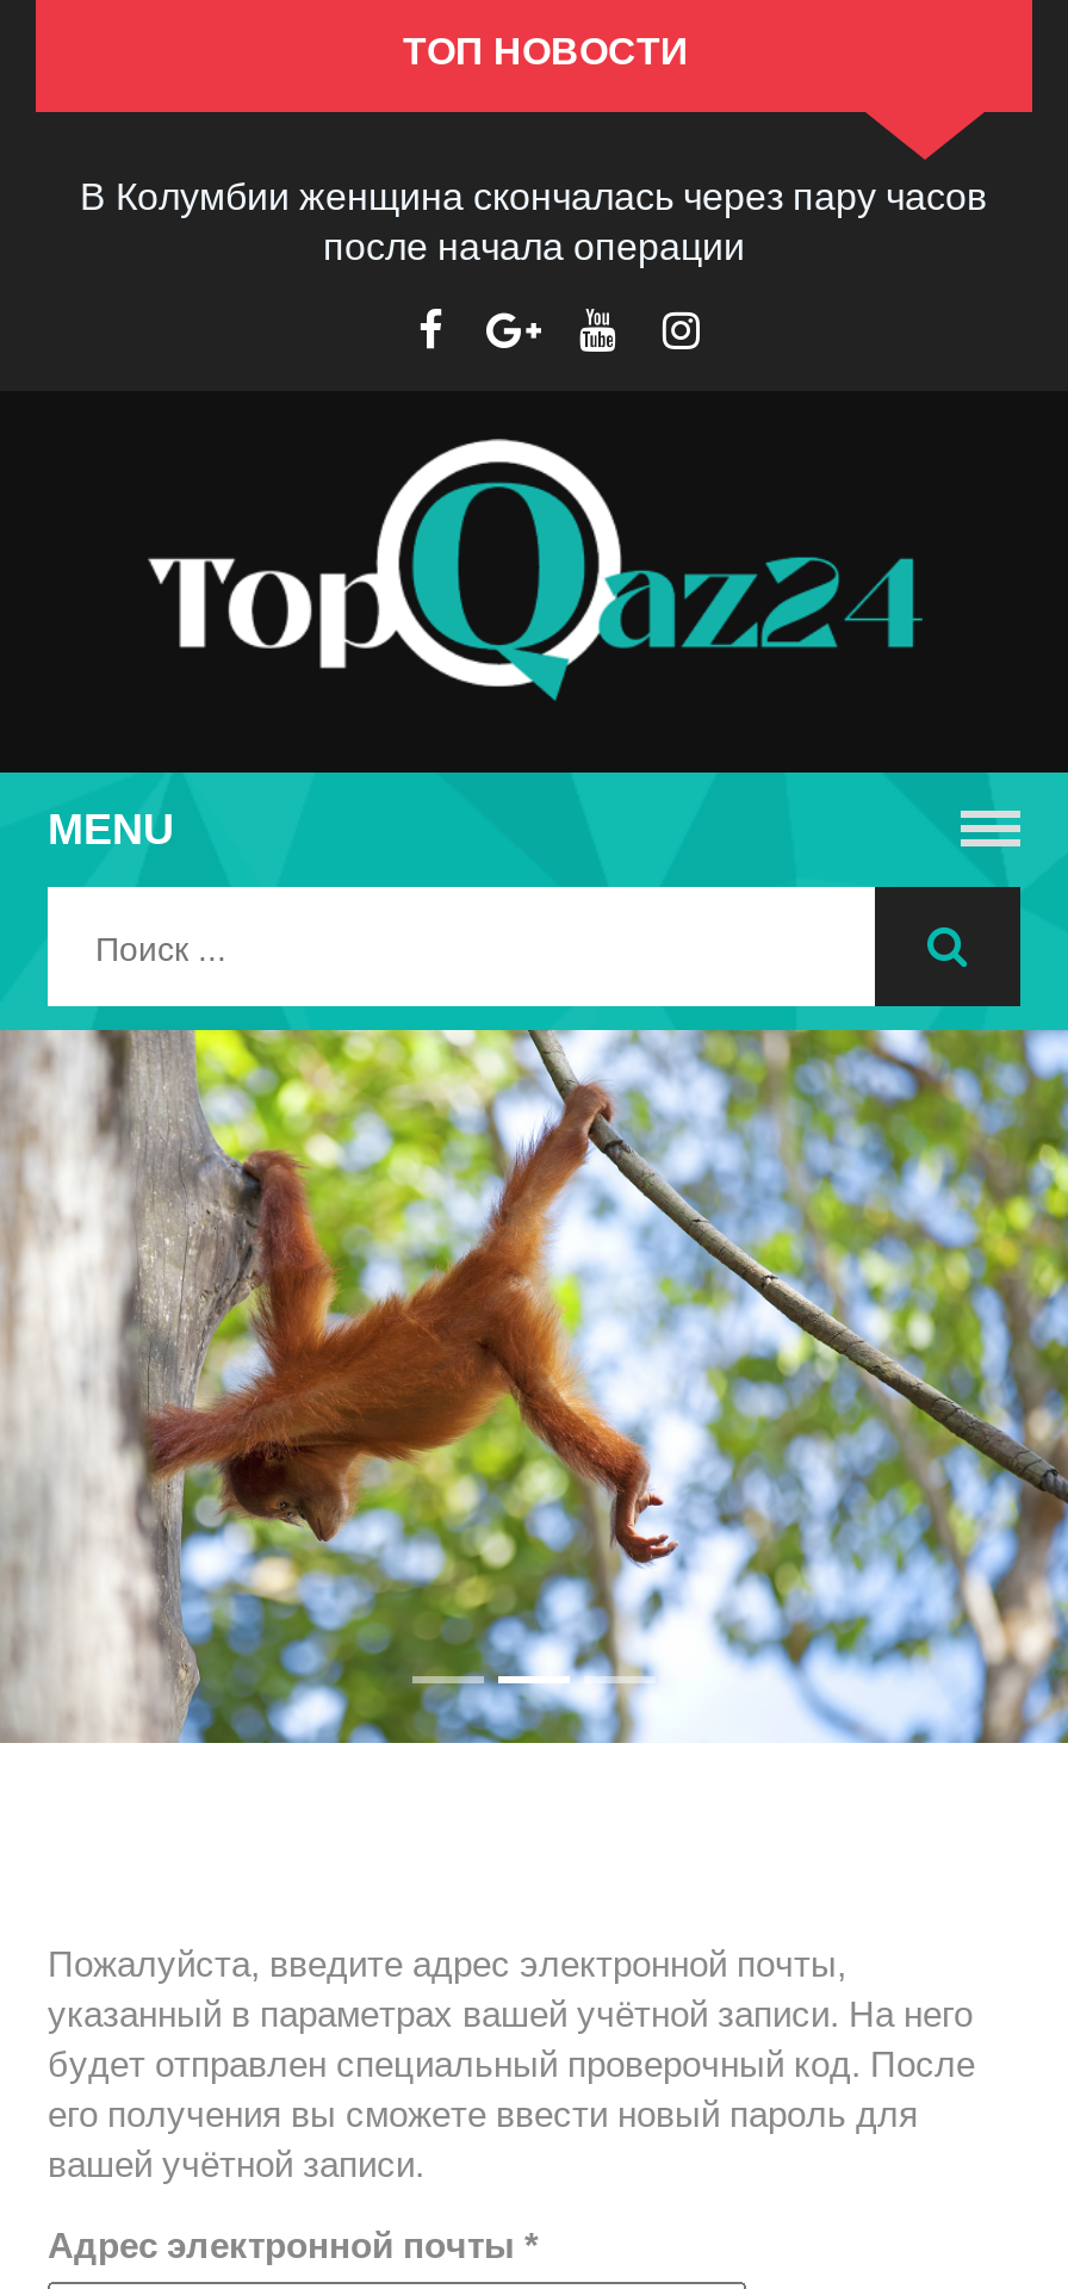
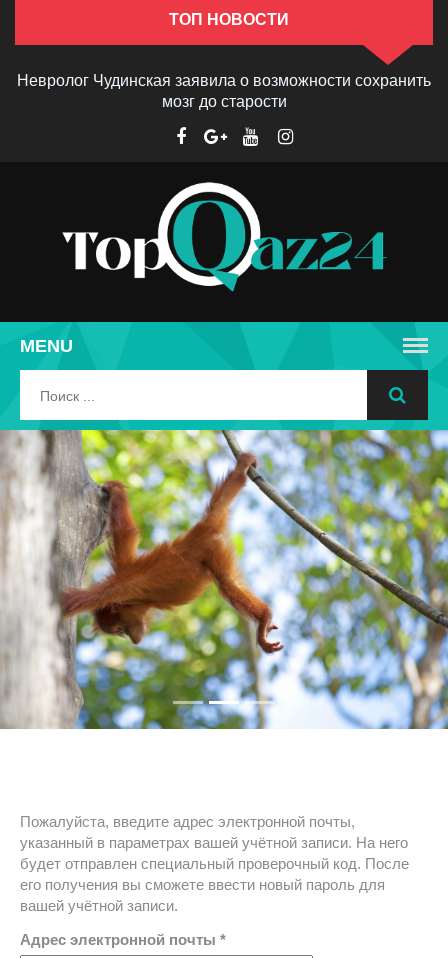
[80,176,988,267] В Колумбии женщина скончалась через пару часов | после начала операции -> [17,72,431,110] Невролог Чудинская заявила о возможности сохранить | мозг до старости

